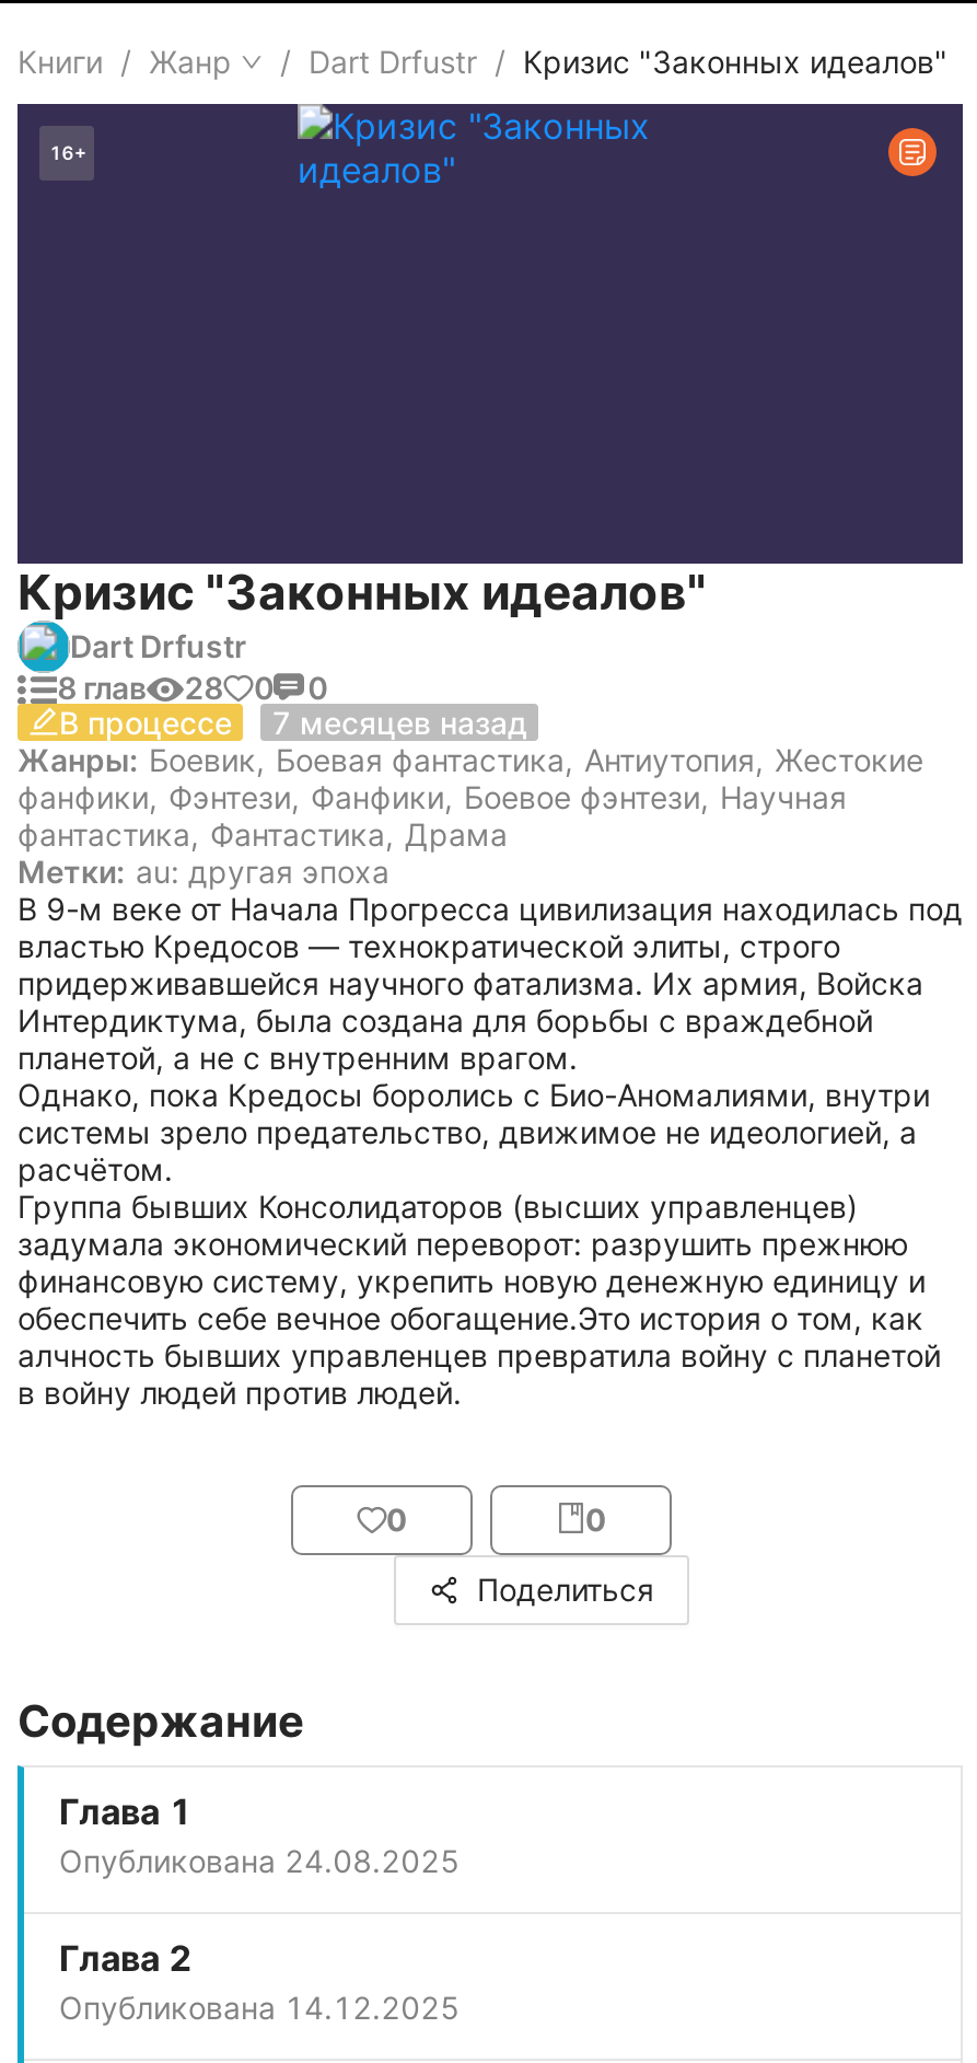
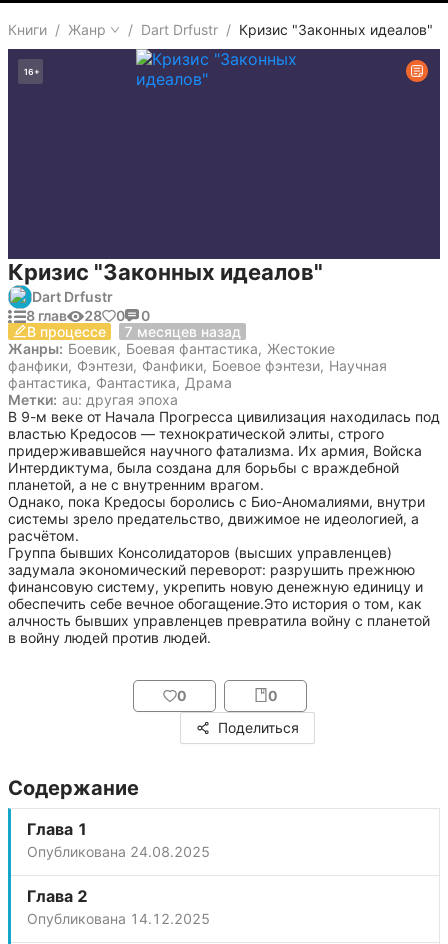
[18,741,923,778] Жанры: Боевик, Боевая фантастика, Антиутопия, Жестокие -> [8,340,335,357] Жанры: Боевик, Боевая фантастика, Жестокие

